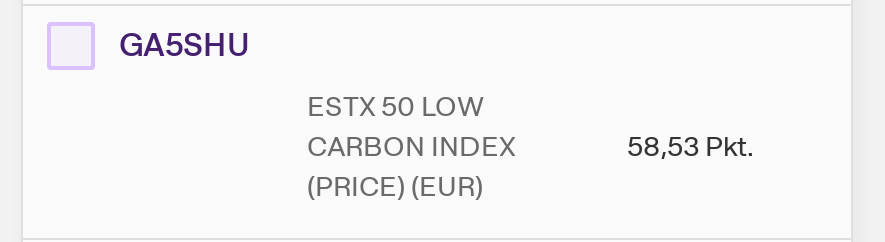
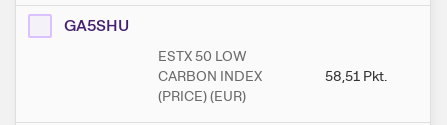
[627,128,753,164] 58,53 Pkt. -> [325,67,387,85] 58,51 Pkt.

